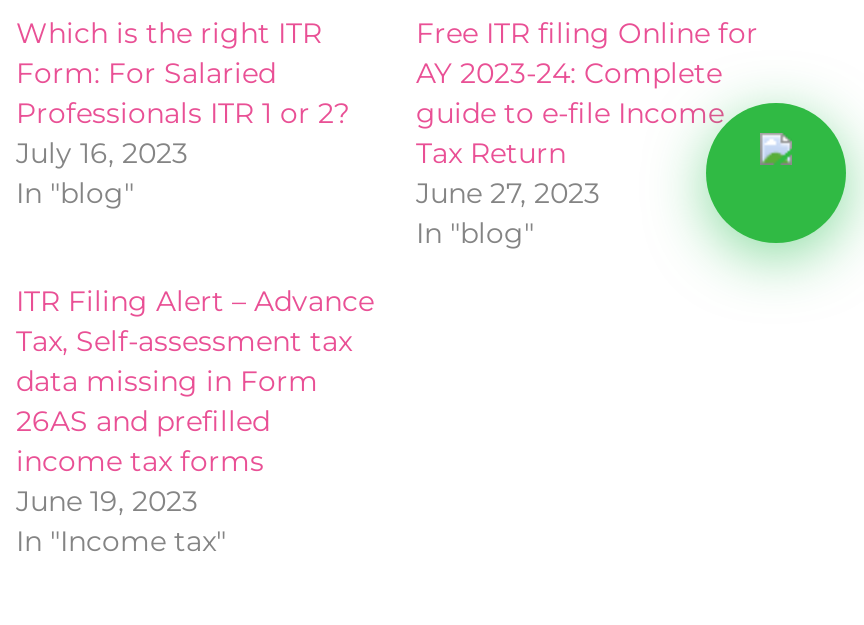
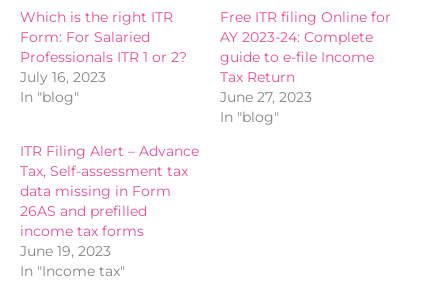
[688,99,858,275] [image] -> none

